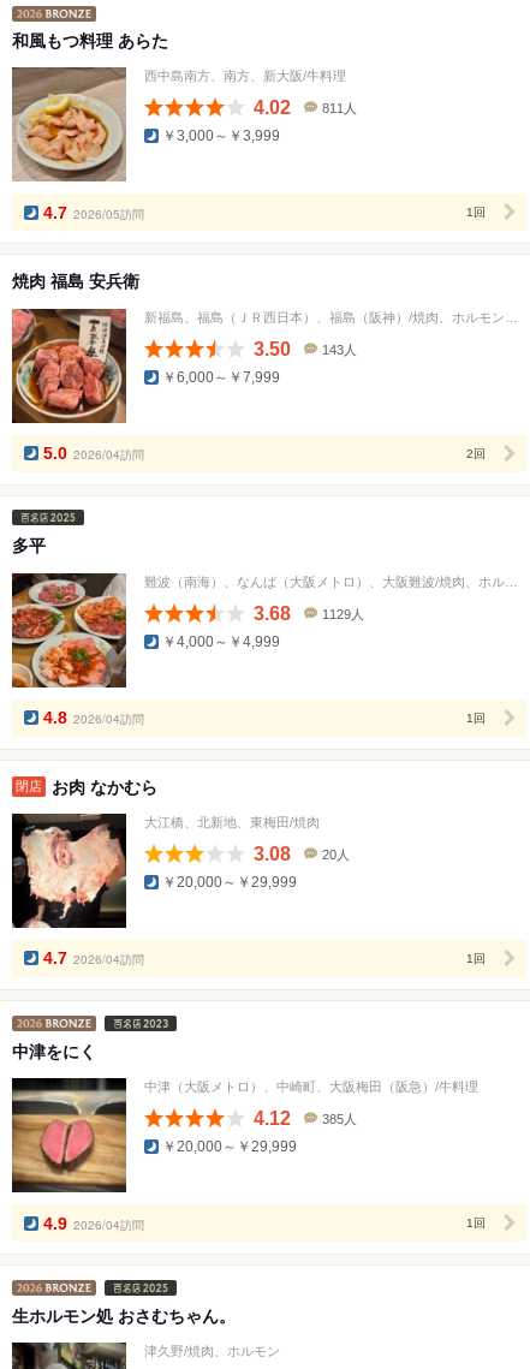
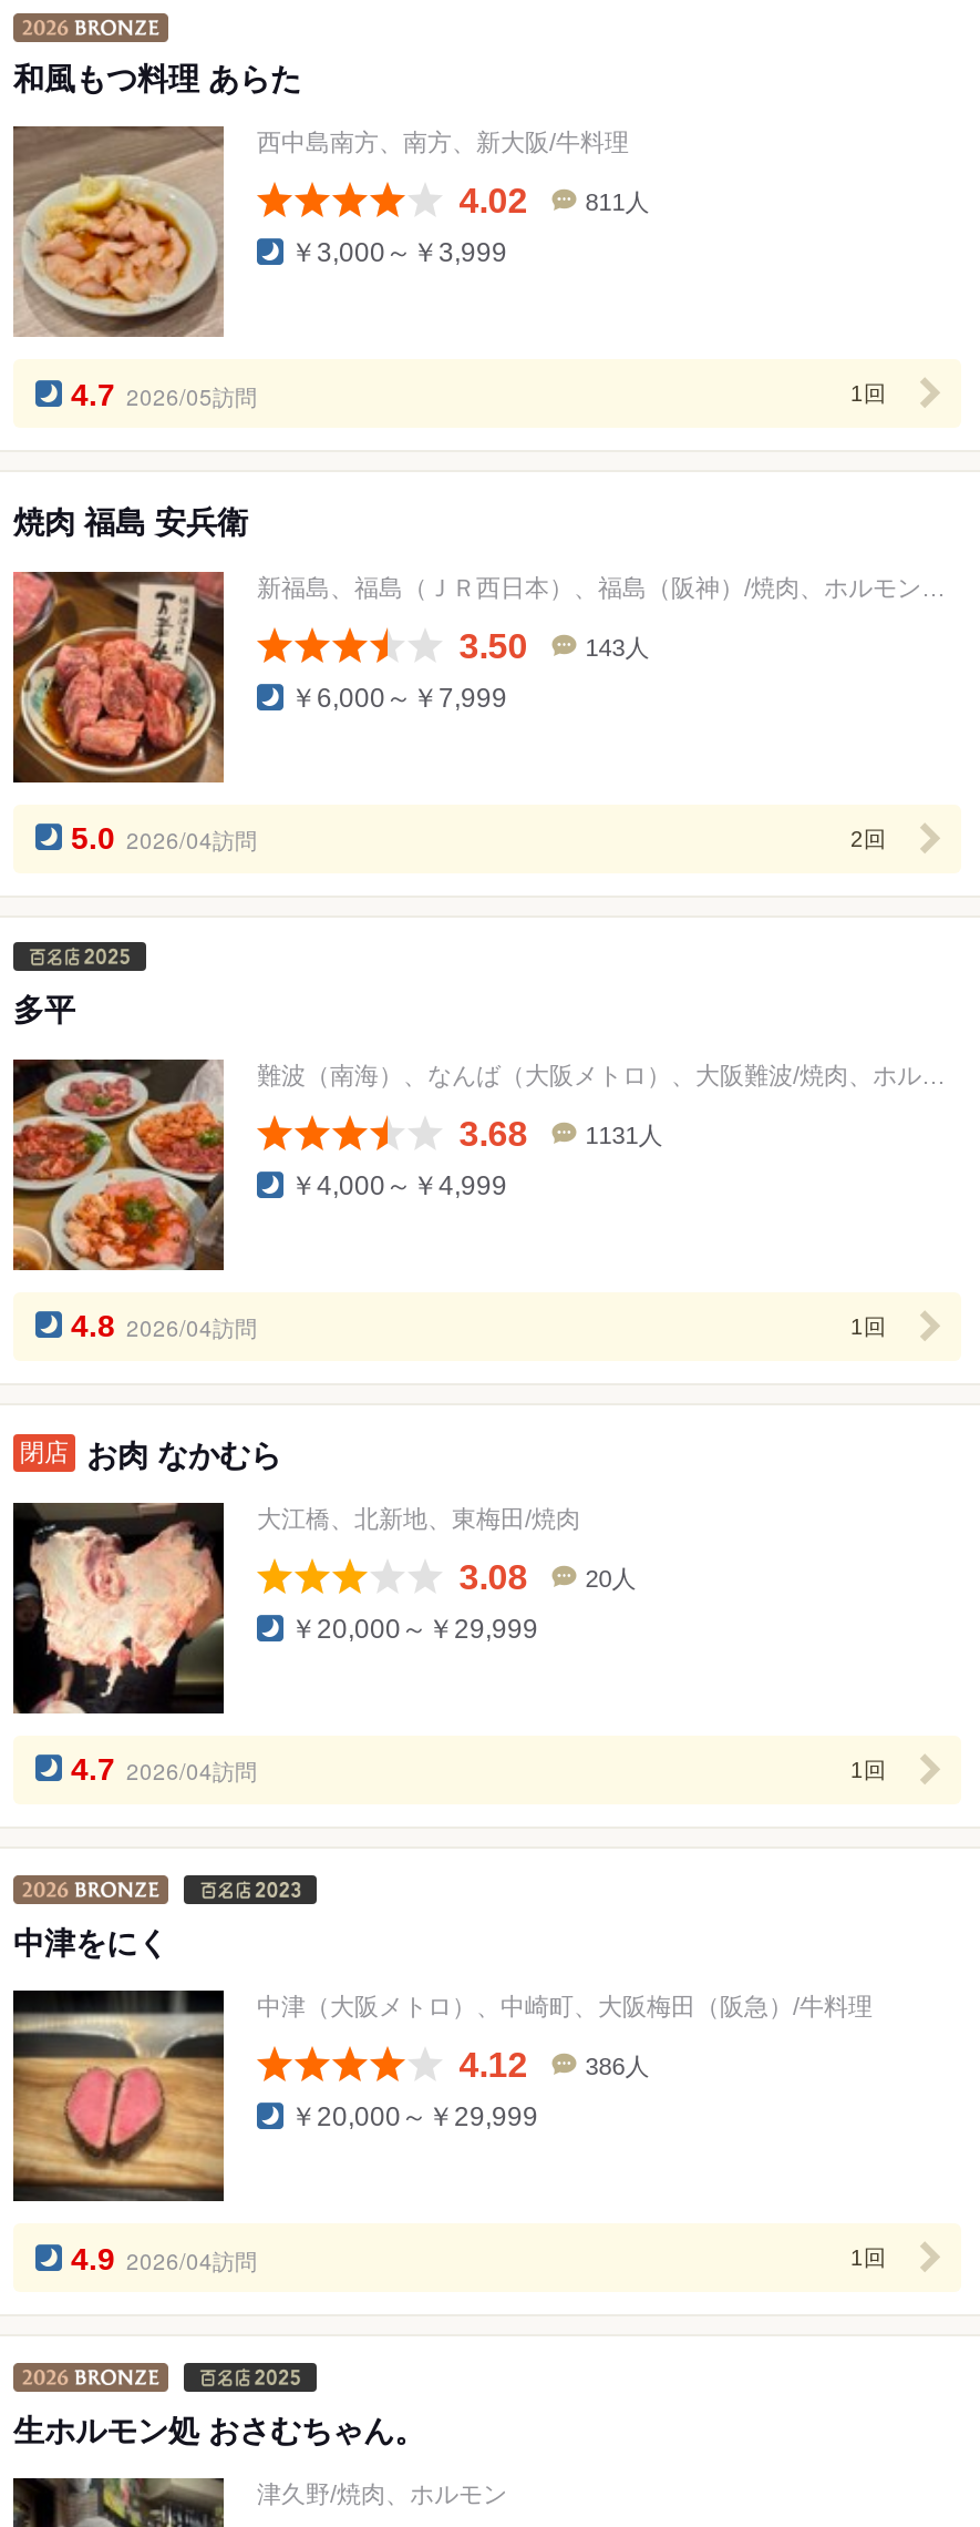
[322,607,364,621] 1129人 -> [585,1121,663,1148] 1131人
[322,1112,357,1126] 385人 -> [585,2053,649,2079] 386人

